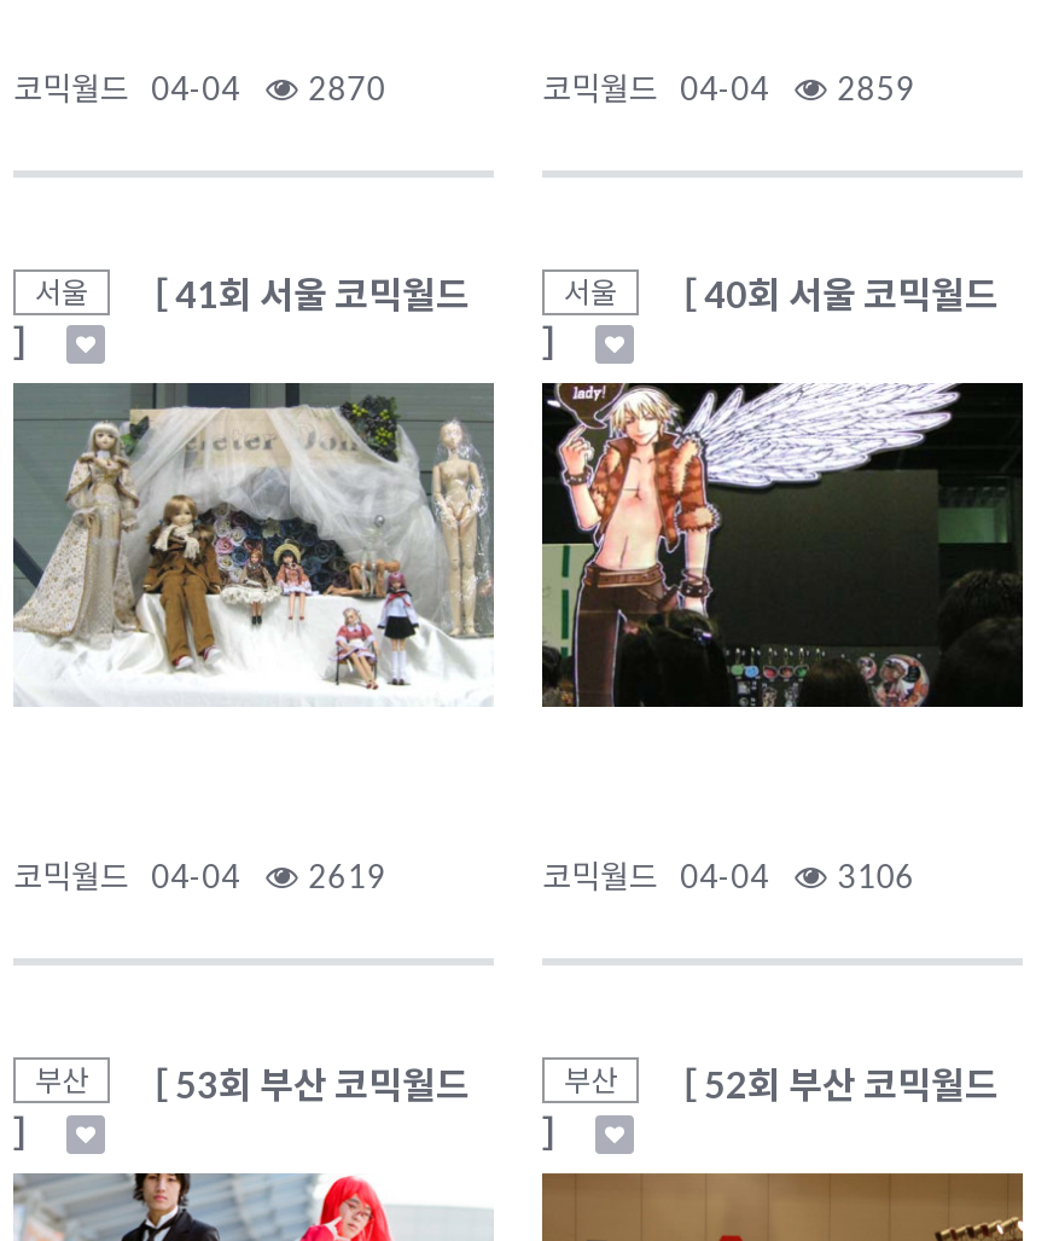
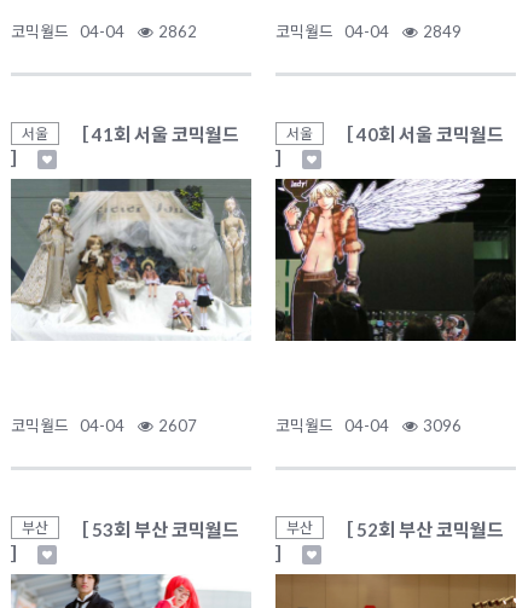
[13,68,386,106] 코믹월드 04-04 2870 -> [11,21,197,40] 코믹월드 04-04 2862
[542,68,915,106] 코믹월드 04-04 2859 -> [275,21,462,40] 코믹월드 04-04 2849
[13,858,386,896] 코믹월드 04-04 2619 -> [11,416,197,436] 코믹월드 04-04 2607
[542,858,915,896] 코믹월드 04-04 3106 -> [275,416,462,436] 코믹월드 04-04 3096

